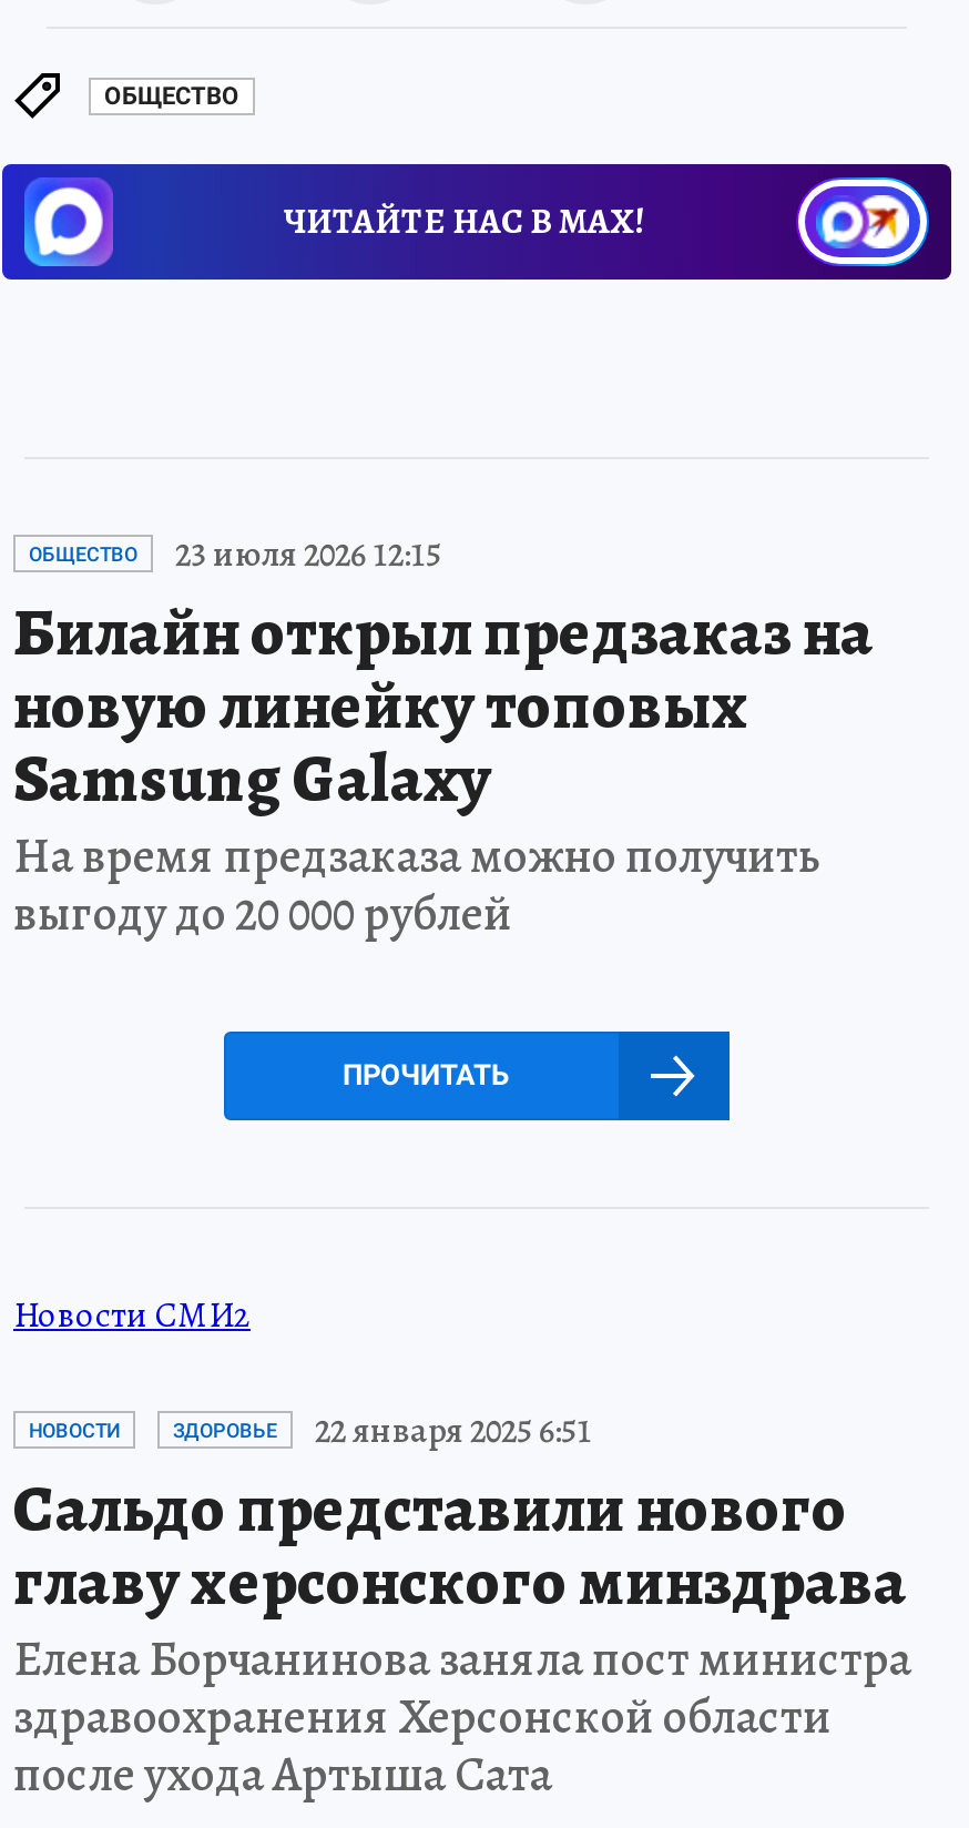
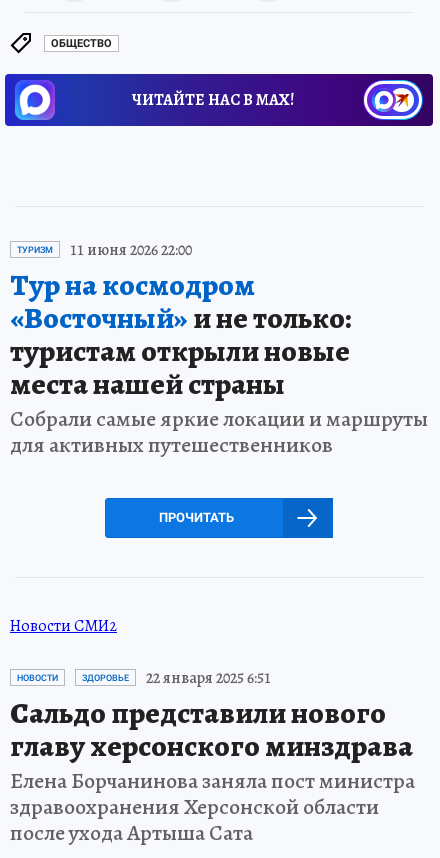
[13,530,874,947] ОБЩЕСТВО | 23 июля 2026 12:15 | Билайн открыл предзаказ на | новую линейку топовых | Samsung Galaxy | На время предзаказа можно получить | выгоду до 20 000 рублей -> [10,239,428,460] ТУРИЗМ | 11 июня 2026 22:00 | Тур на космодром | «Восточный»и не только: | туристам открыли новые | места нашей страны | Собрали самые яркие локации и маршруты | для активных путешественников

